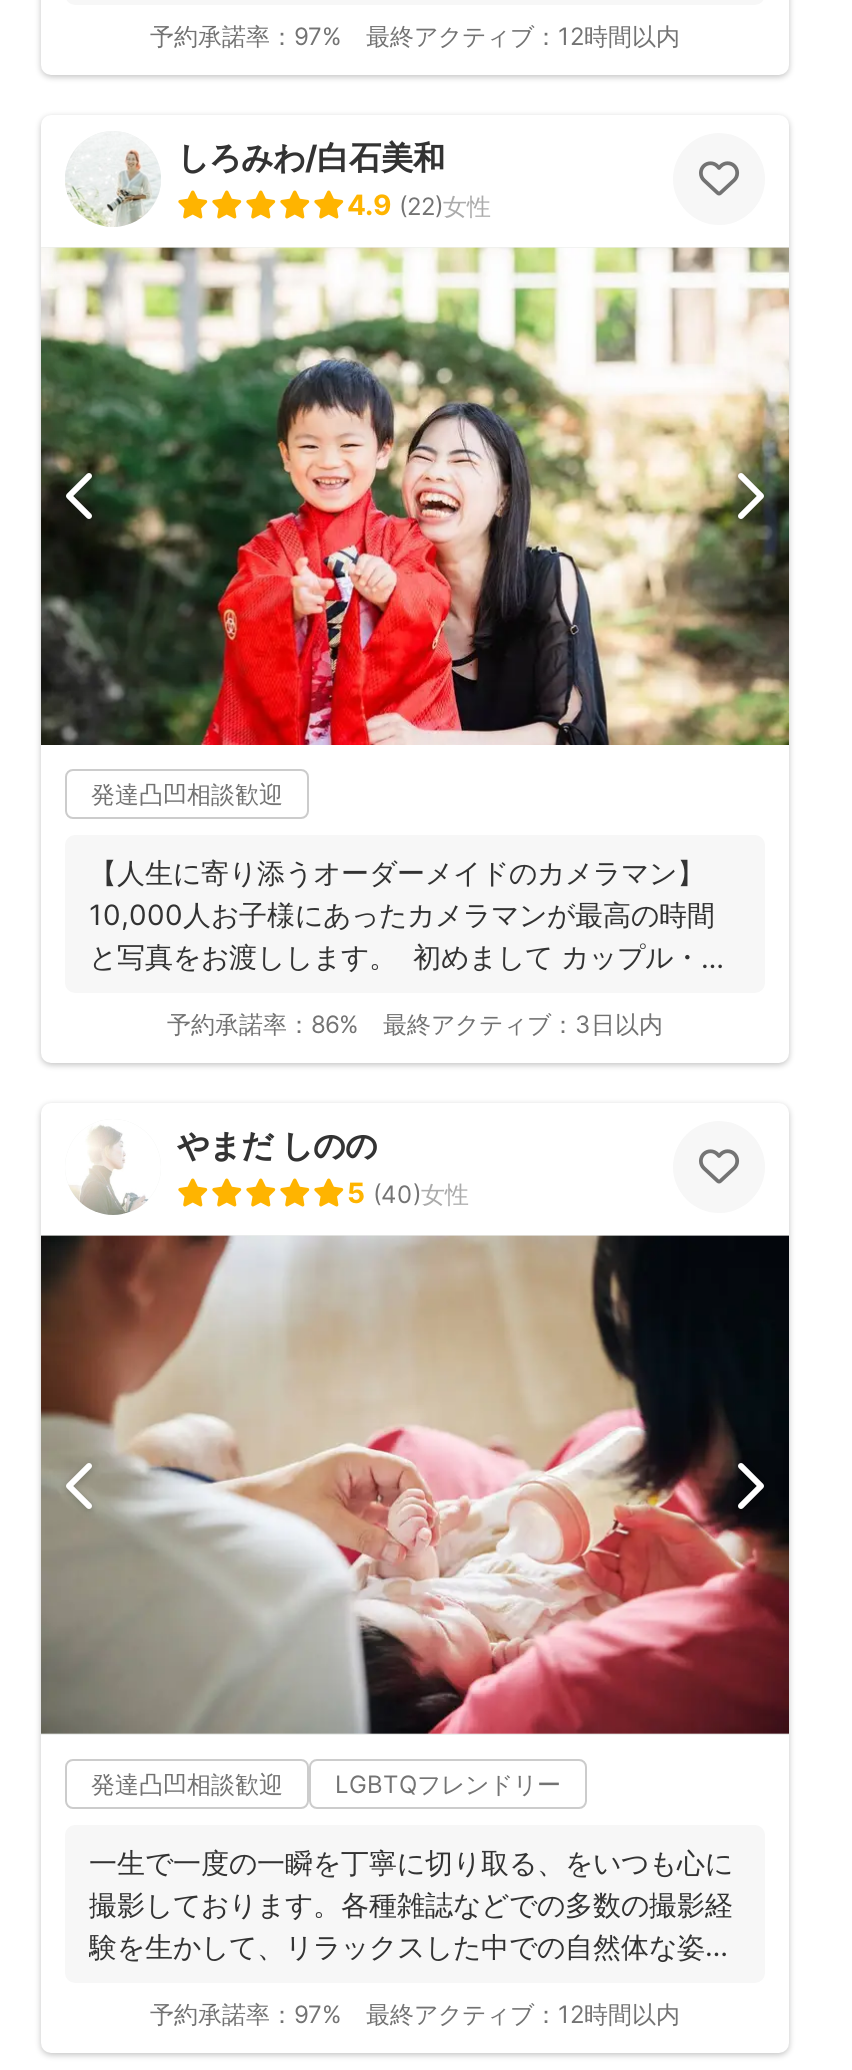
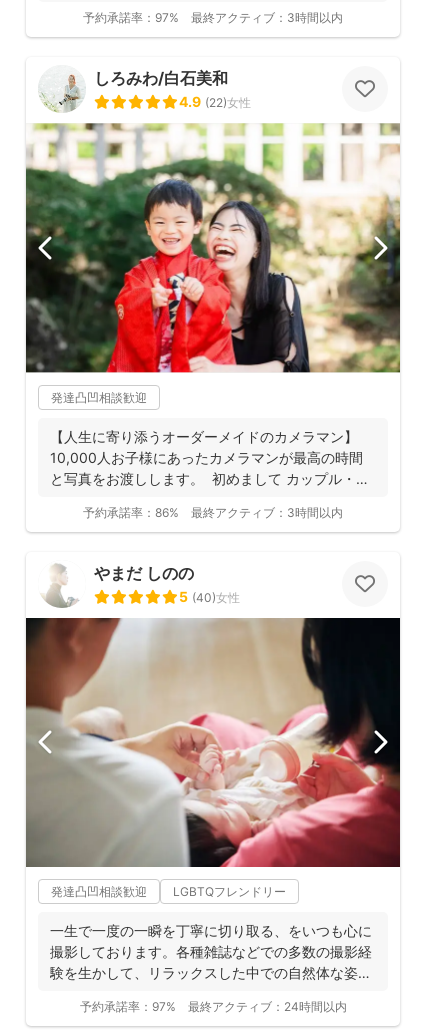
[366,21,680,51] 最終アクティブ：12時間以内 -> [191,10,343,25] 最終アクティブ：3時間以内
[383,1009,663,1039] 最終アクティブ：3日以内 -> [191,505,343,520] 最終アクティブ：3時間以内
[366,1998,680,2028] 最終アクティブ：12時間以内 -> [187,999,346,1014] 最終アクティブ：24時間以内

